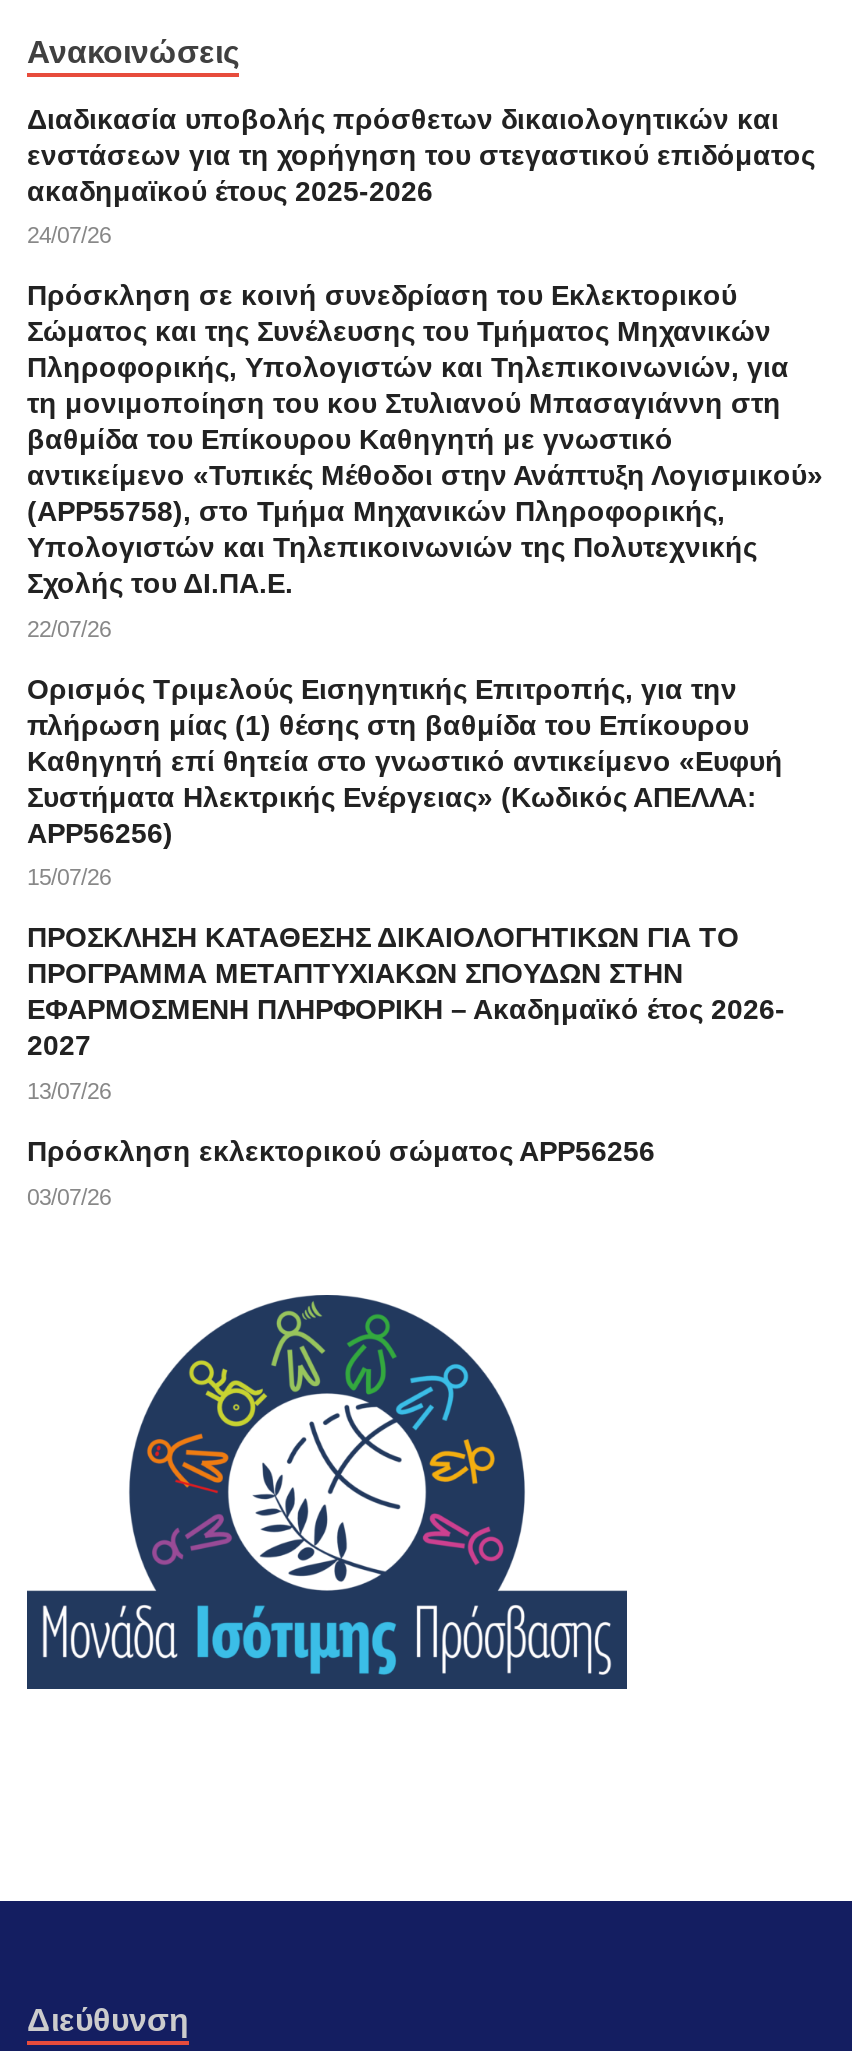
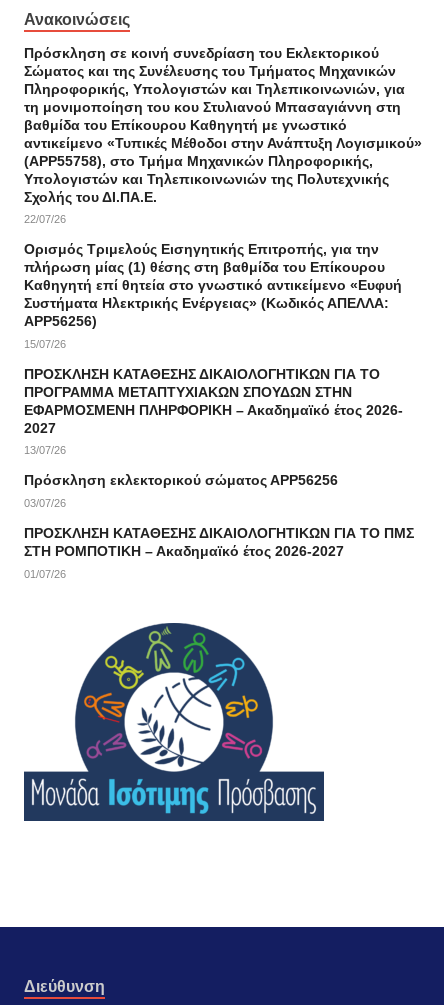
[27,102,815,247] Διαδικασία υποβολής πρόσθετων δικαιολογητικών και | ενστάσεων για τη χορήγηση του στεγαστικού επιδόματος | ακαδημαϊκού έτους 2025-2026 | 24/07/26 -> none
moved [27,279,823,1208] -> [24,45,422,509]: Πρόσκληση σε κοινή συνεδρίαση του Εκλεκτορικού | Σώματος και της Συνέλευσης του Τμήματος Μηχανικών | Πληροφορικής, Υπολογιστών και Τηλεπικοινωνιών, για | ... | Πρόσκληση εκλεκτορικού σώματος ΑΡΡ56256 | 03/07/26
none -> [24,525,414,580] ΠΡΟΣΚΛΗΣΗ ΚΑΤΑΘΕΣΗΣ ΔΙΚΑΙΟΛΟΓΗΤΙΚΩΝ ΓΙΑ ΤΟ ΠΜΣ | ΣΤΗ ΡΟΜΠΟΤΙΚΗ – Ακαδημαϊκό έτος 2026-2027 | 01/07/26

